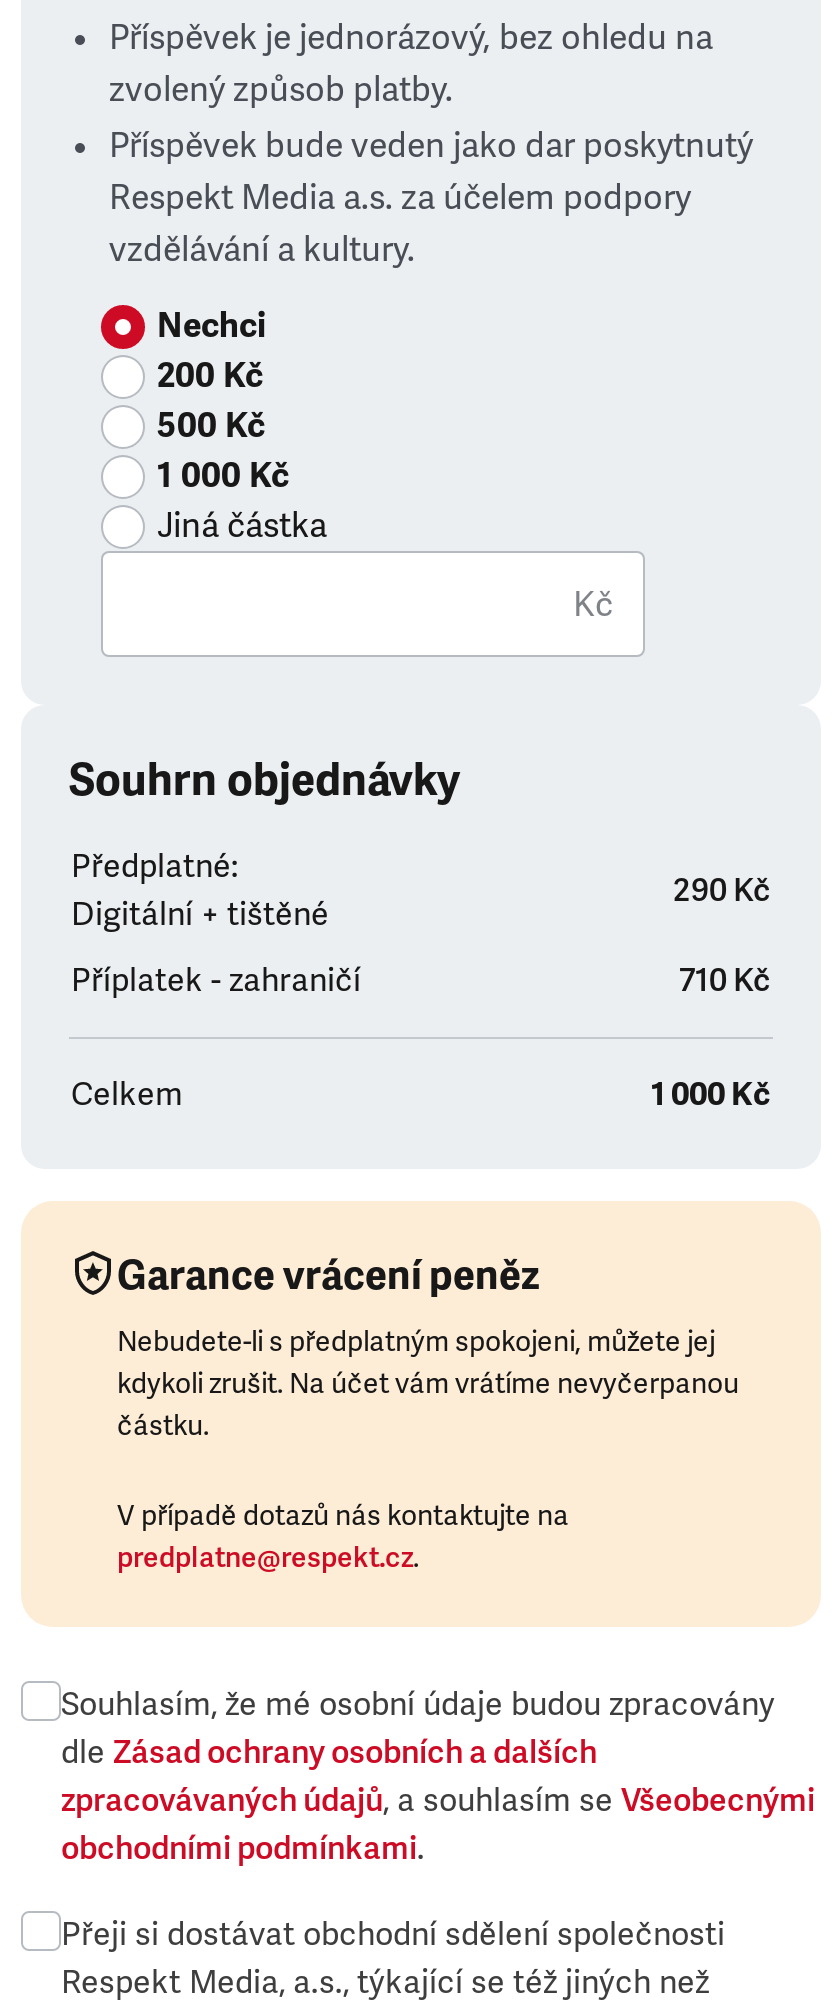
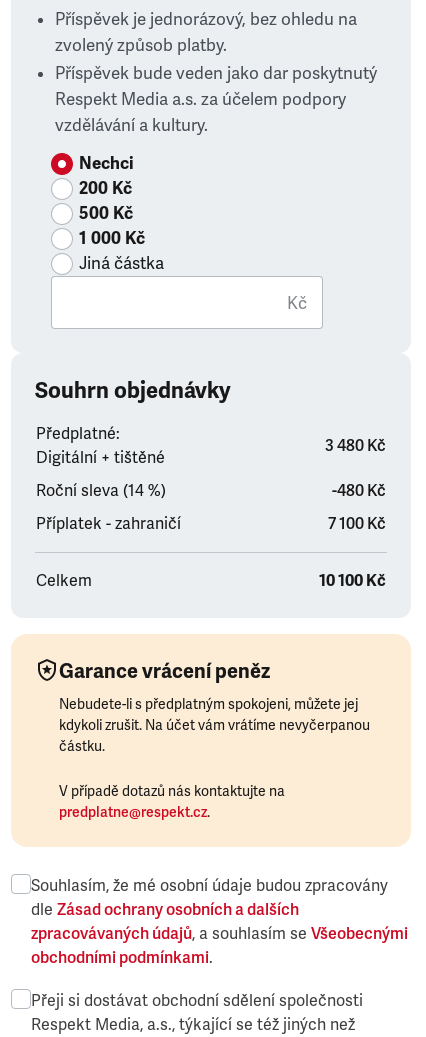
[673,871,771,911] 290 Kč -> [36,436,386,501] 3 480 Kč | Roční sleva (14 %) | -480 Kč
[679,961,771,1001] 710 Kč -> [328,514,386,534] 7 100 Kč
[651,1075,771,1115] 1 000 Kč -> [319,571,386,591] 10 100 Kč

